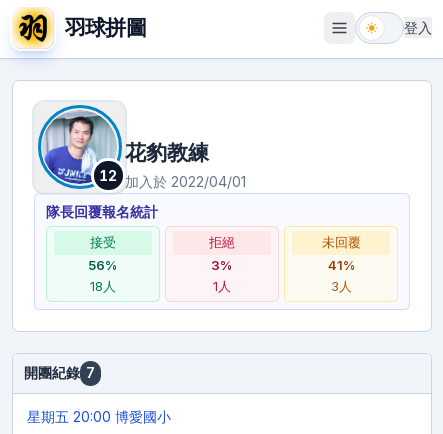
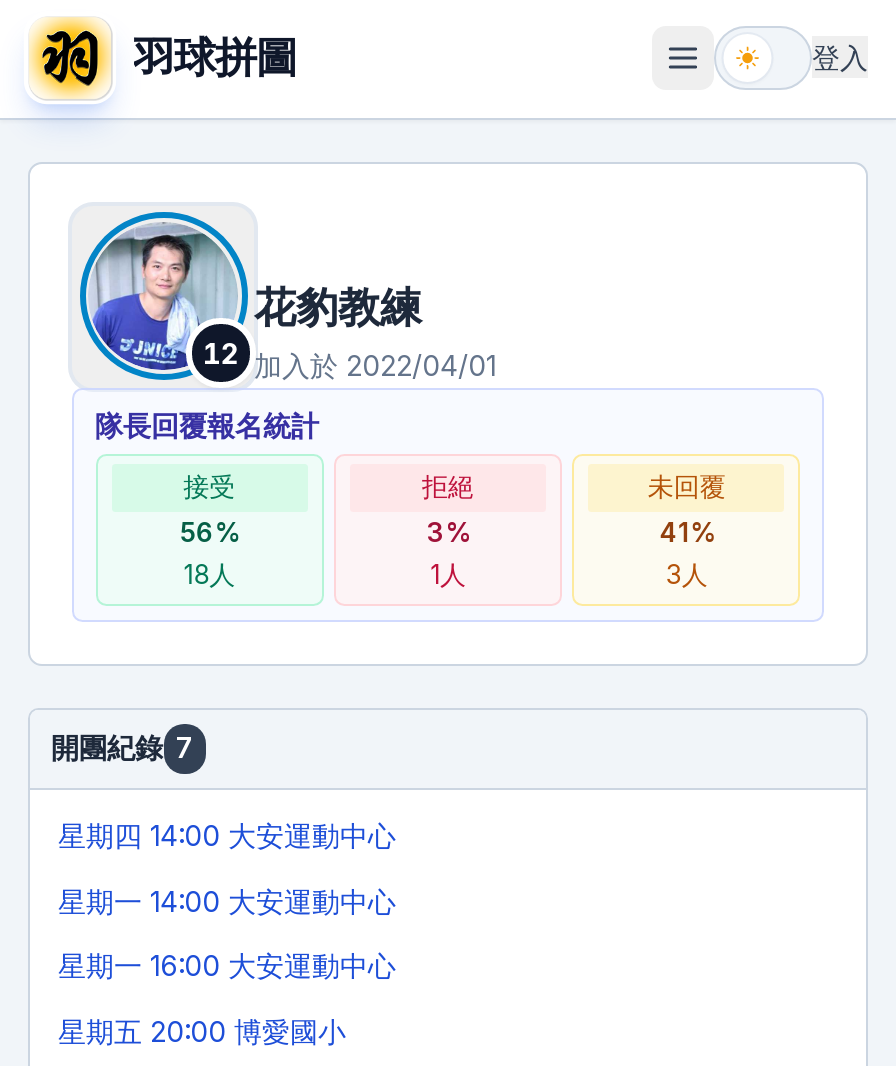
none -> [58,818,396,982] 星期四 14:00 大安運動中心 | 星期一 14:00 大安運動中心 | 星期一 16:00 大安運動中心

